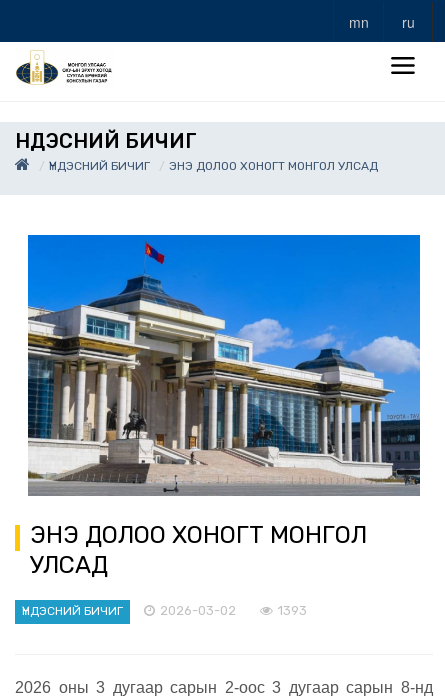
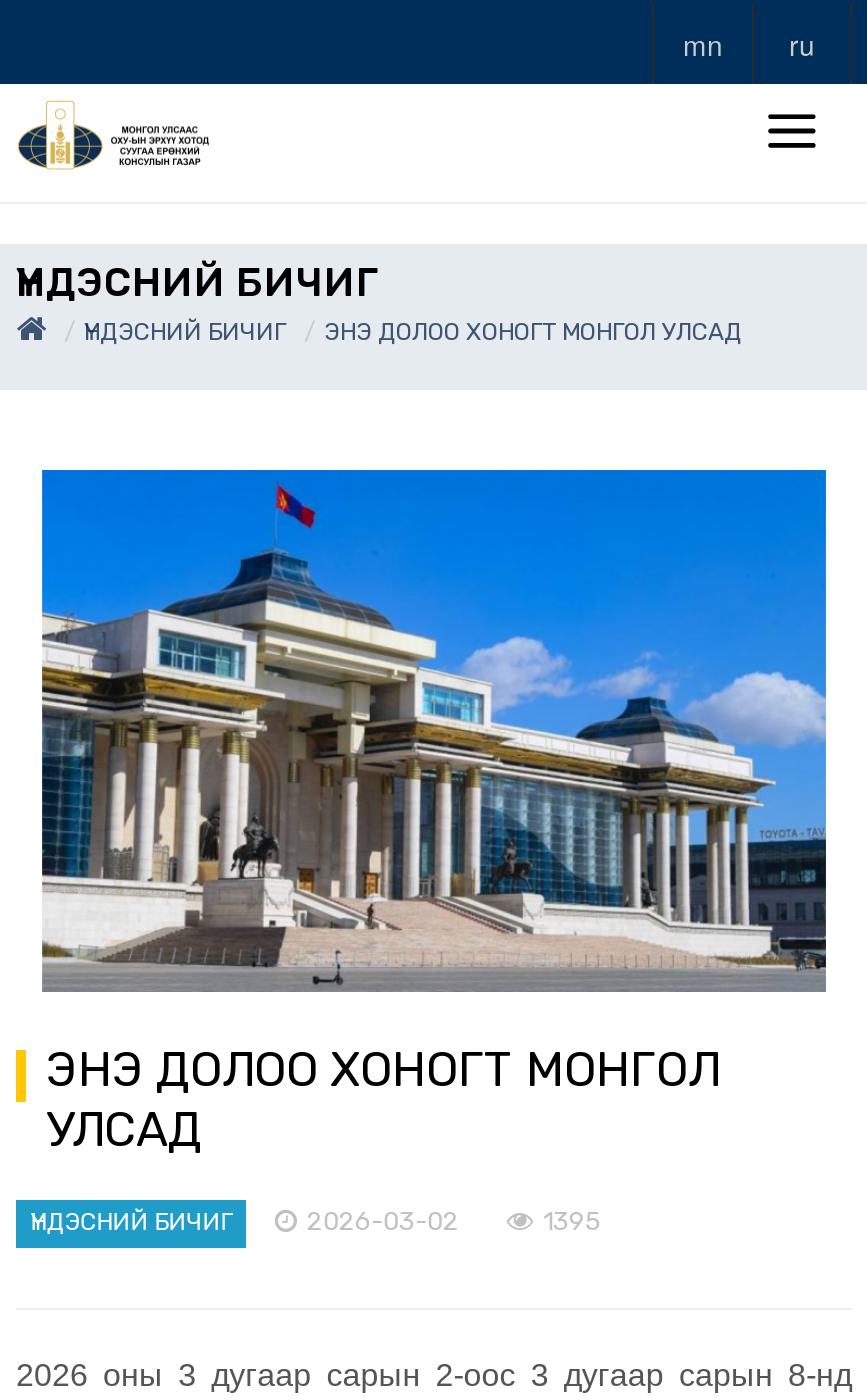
[278,603,307,618] 1393 -> [543,1206,601,1236] 1395

